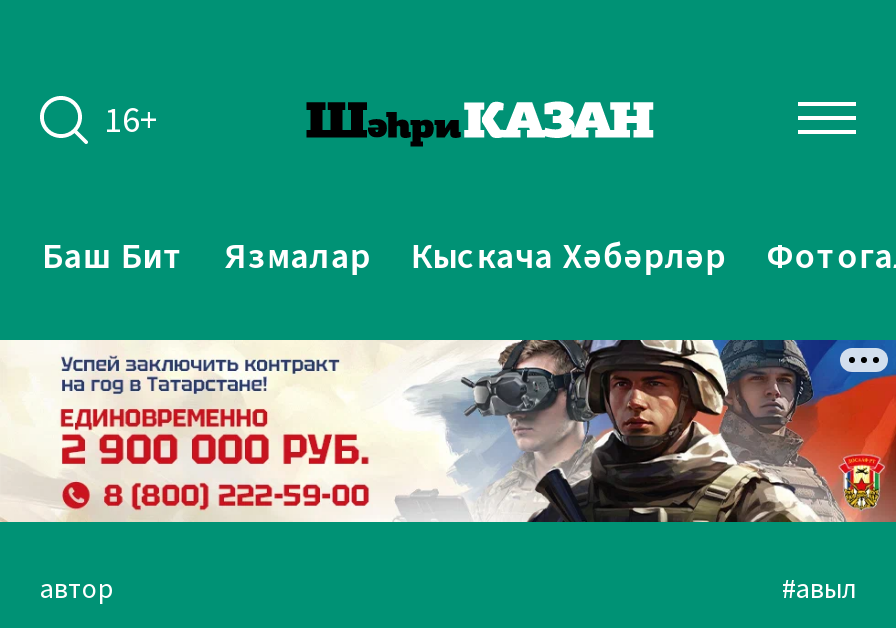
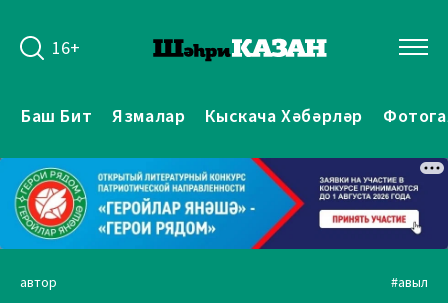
[6,338,890,524] [image] -> [3,157,445,250] [image]

